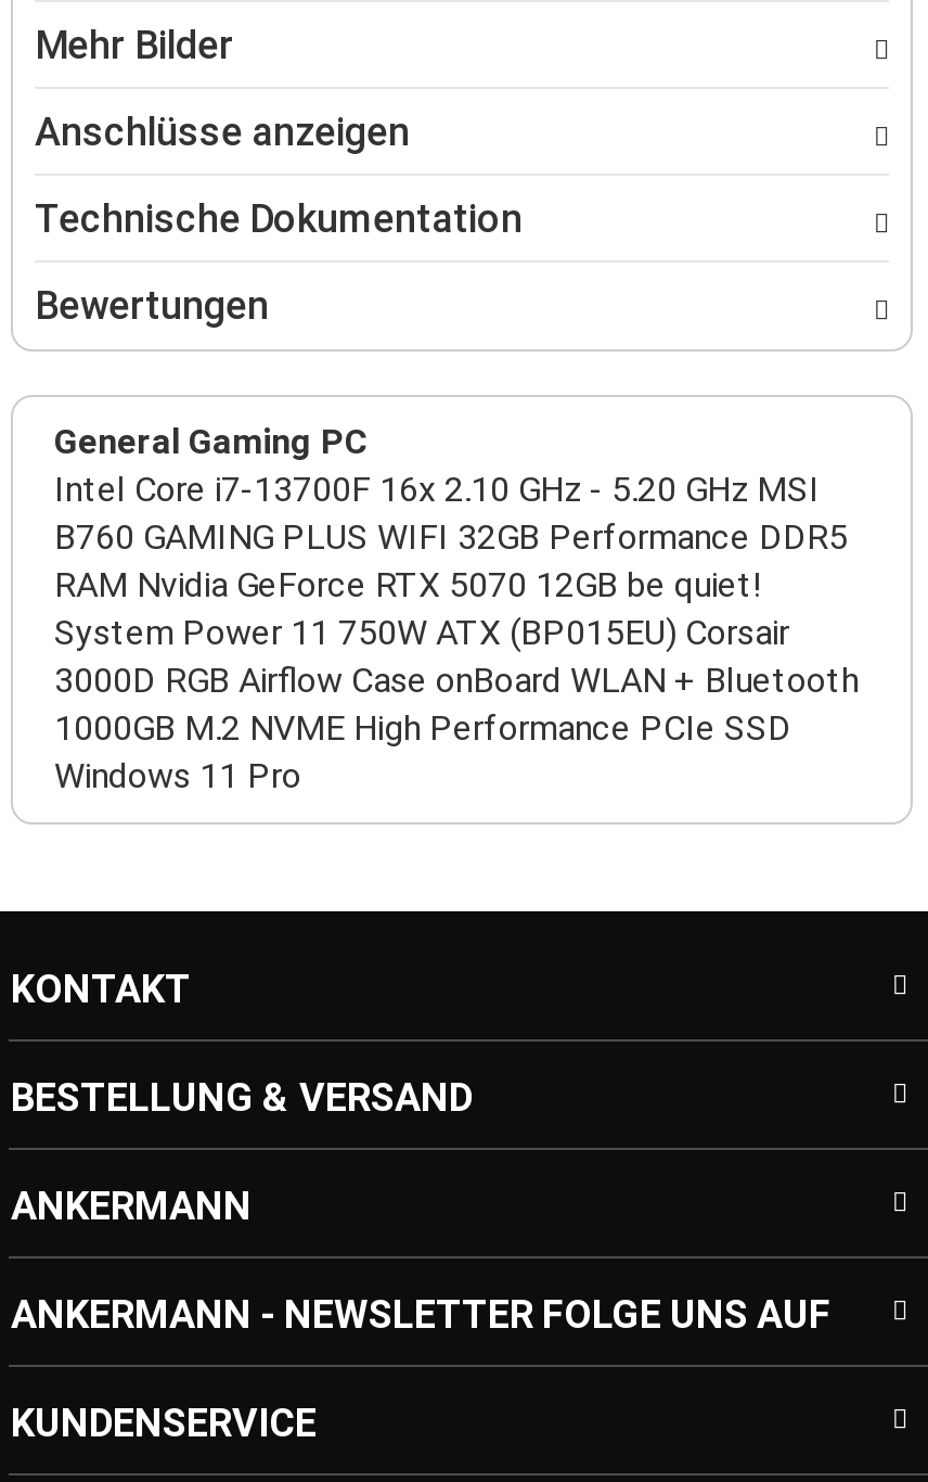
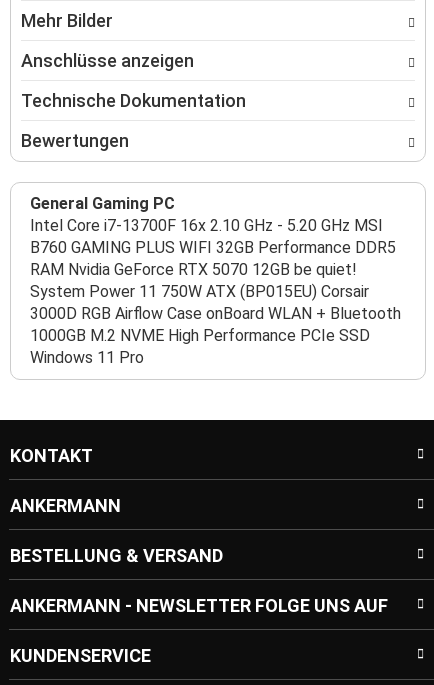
moved [11,1075,473,1120] -> [10,545,223,566]: BESTELLUNG & VERSAND
moved [11,1183,252,1229] -> [10,495,121,516]: ANKERMANN

